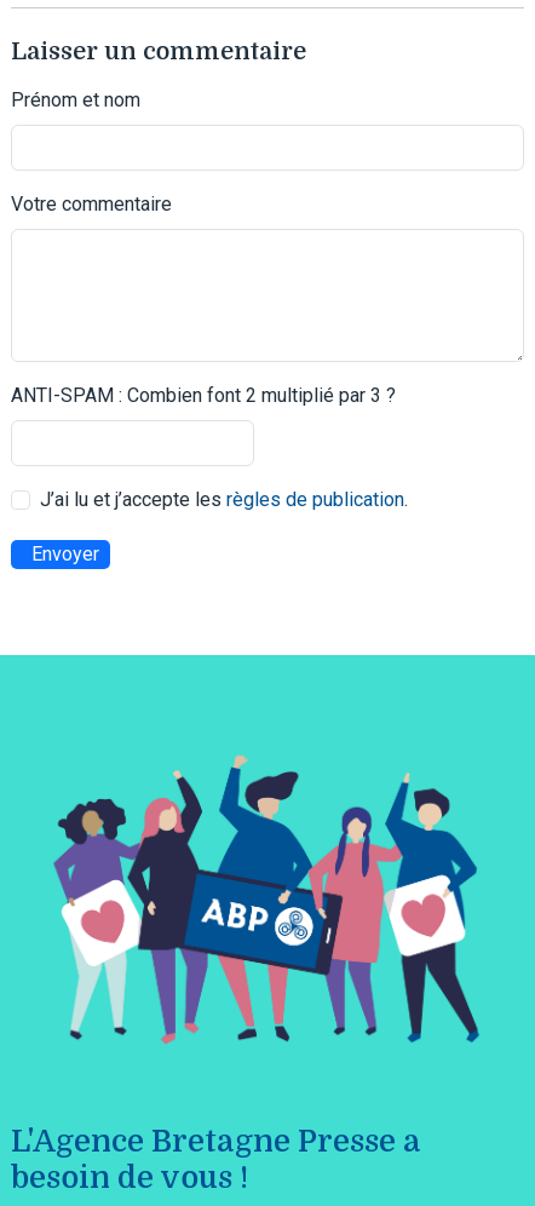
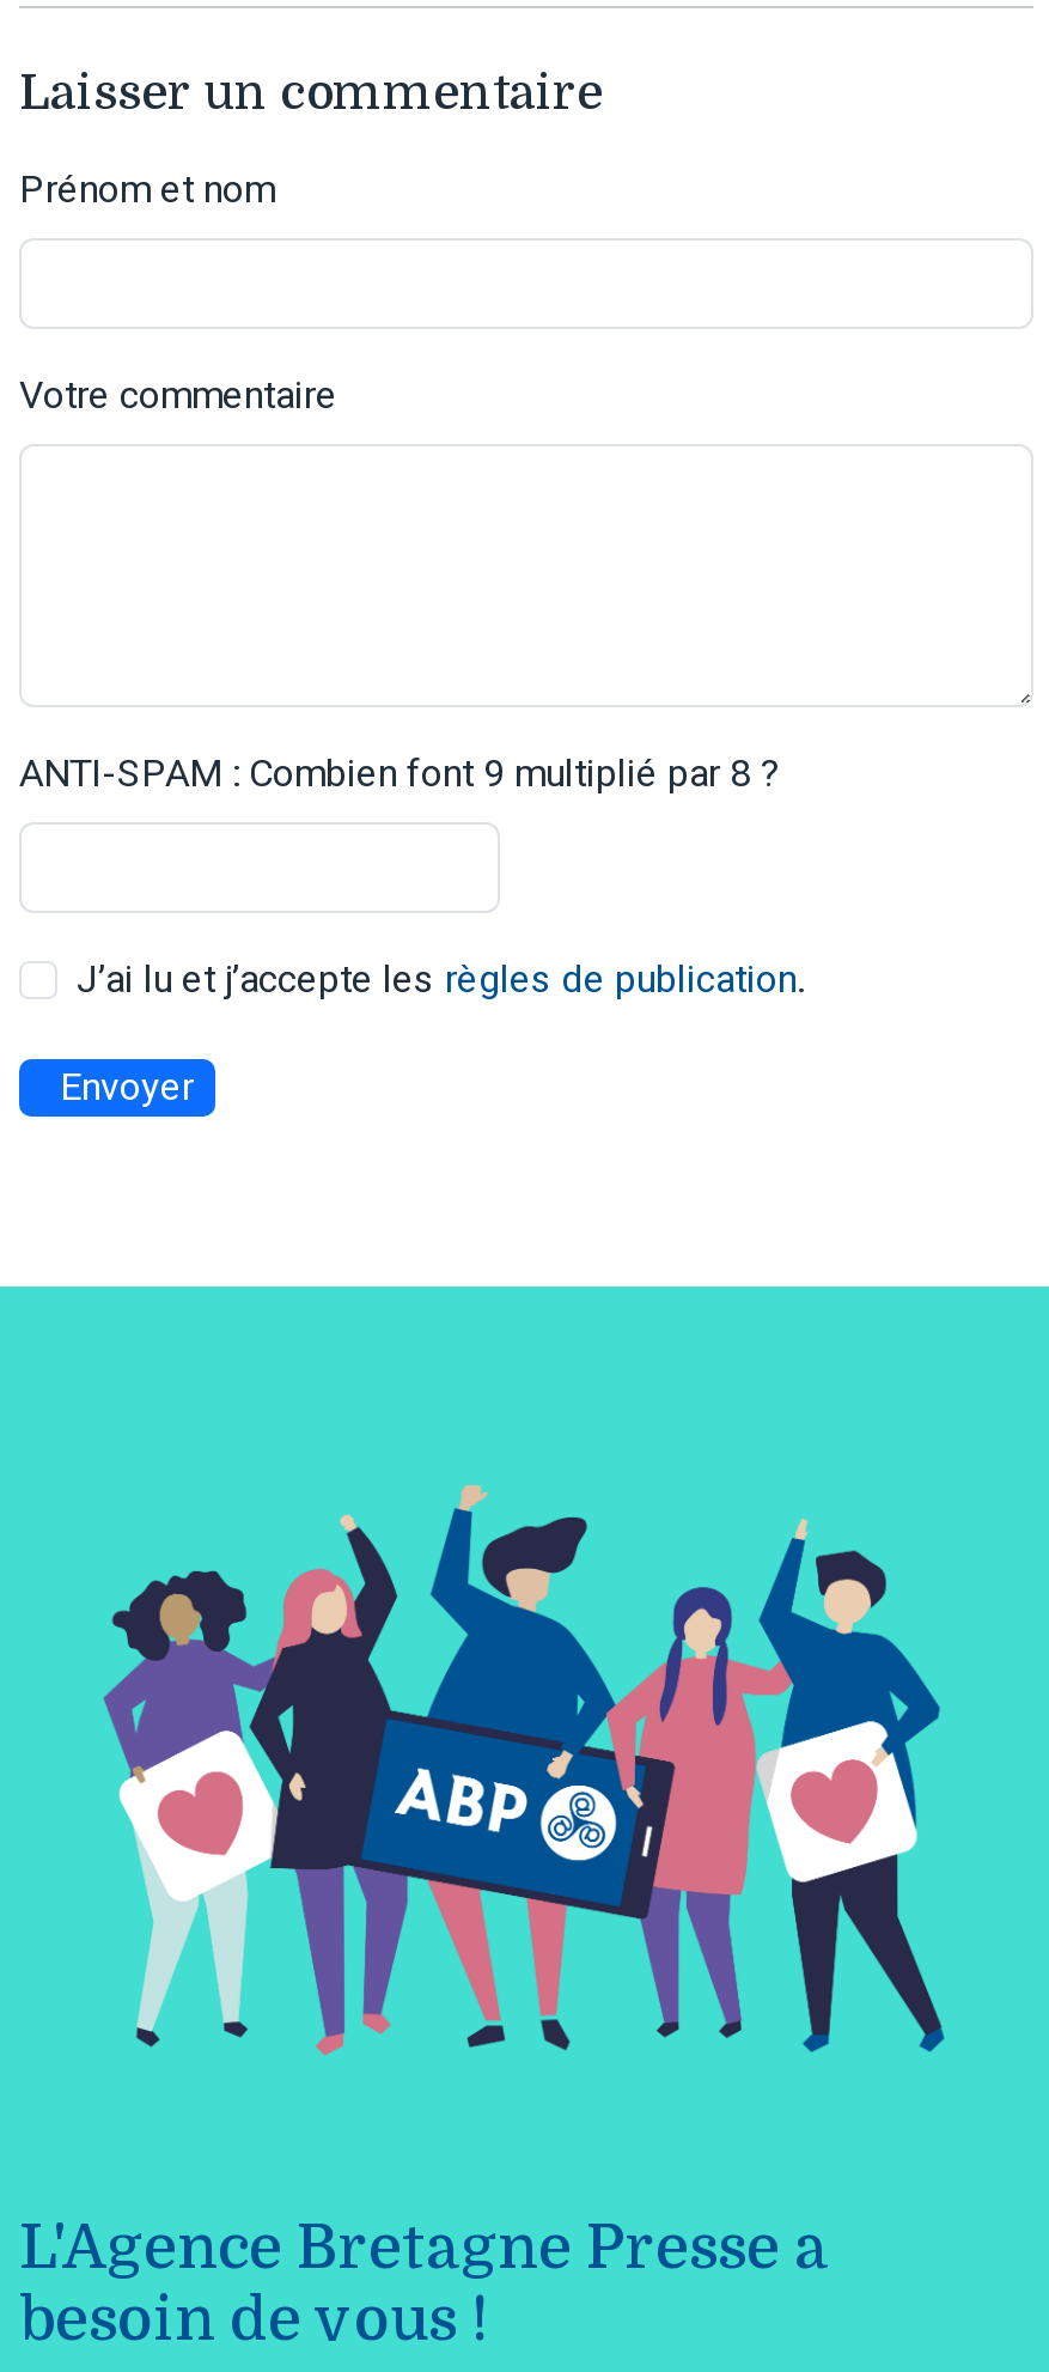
[11,384,396,407] ANTI-SPAM : Combien font 2 multiplié par 3 ? -> [19,750,780,795] ANTI-SPAM : Combien font 9 multiplié par 8 ?

